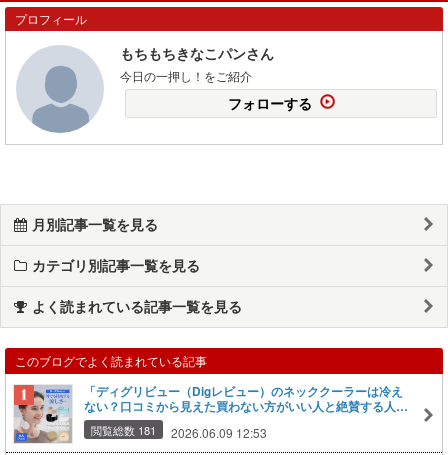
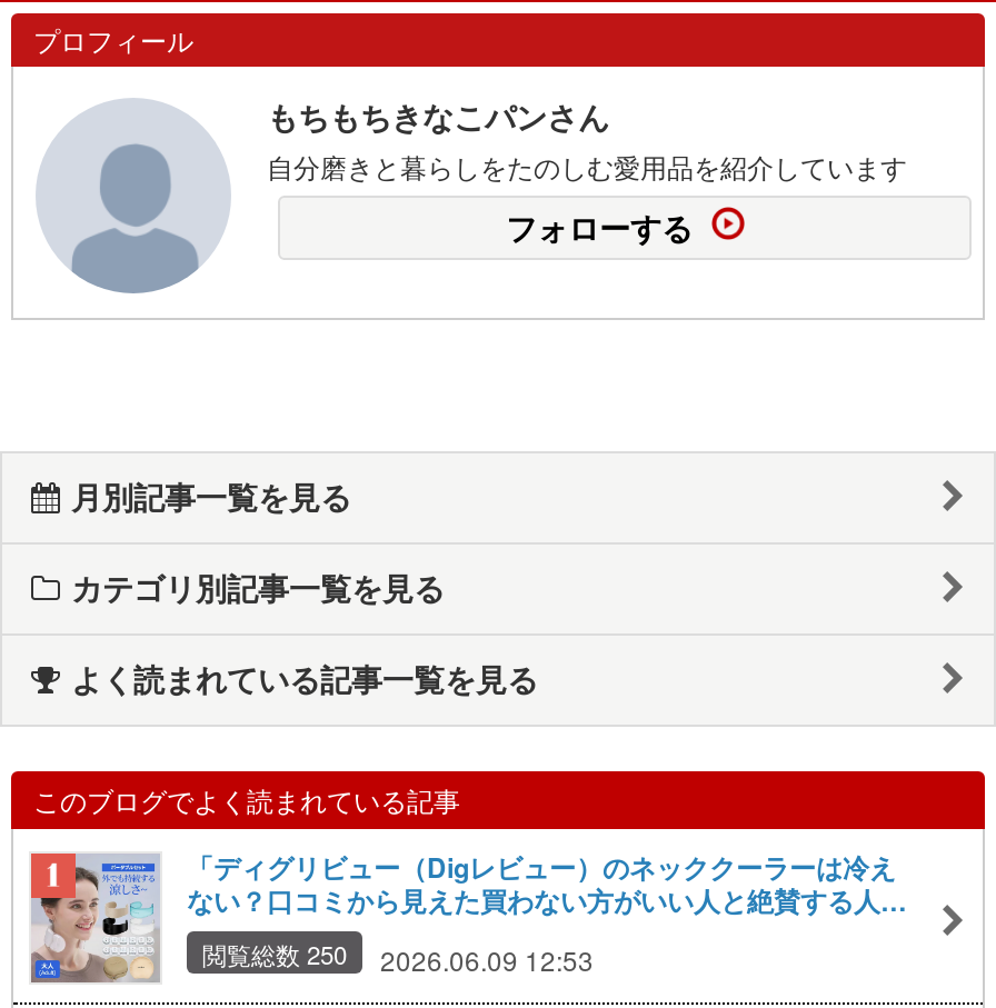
[120,67,252,84] 今日の一押し！をご紹介 -> [267,146,907,184] 自分磨きと暮らしをたのしむ愛用品を紹介しています
[91,422,156,438] 閲覧総数 181 -> [202,935,347,971] 閲覧総数 250

